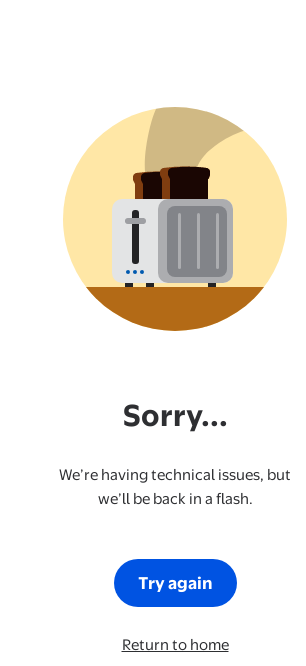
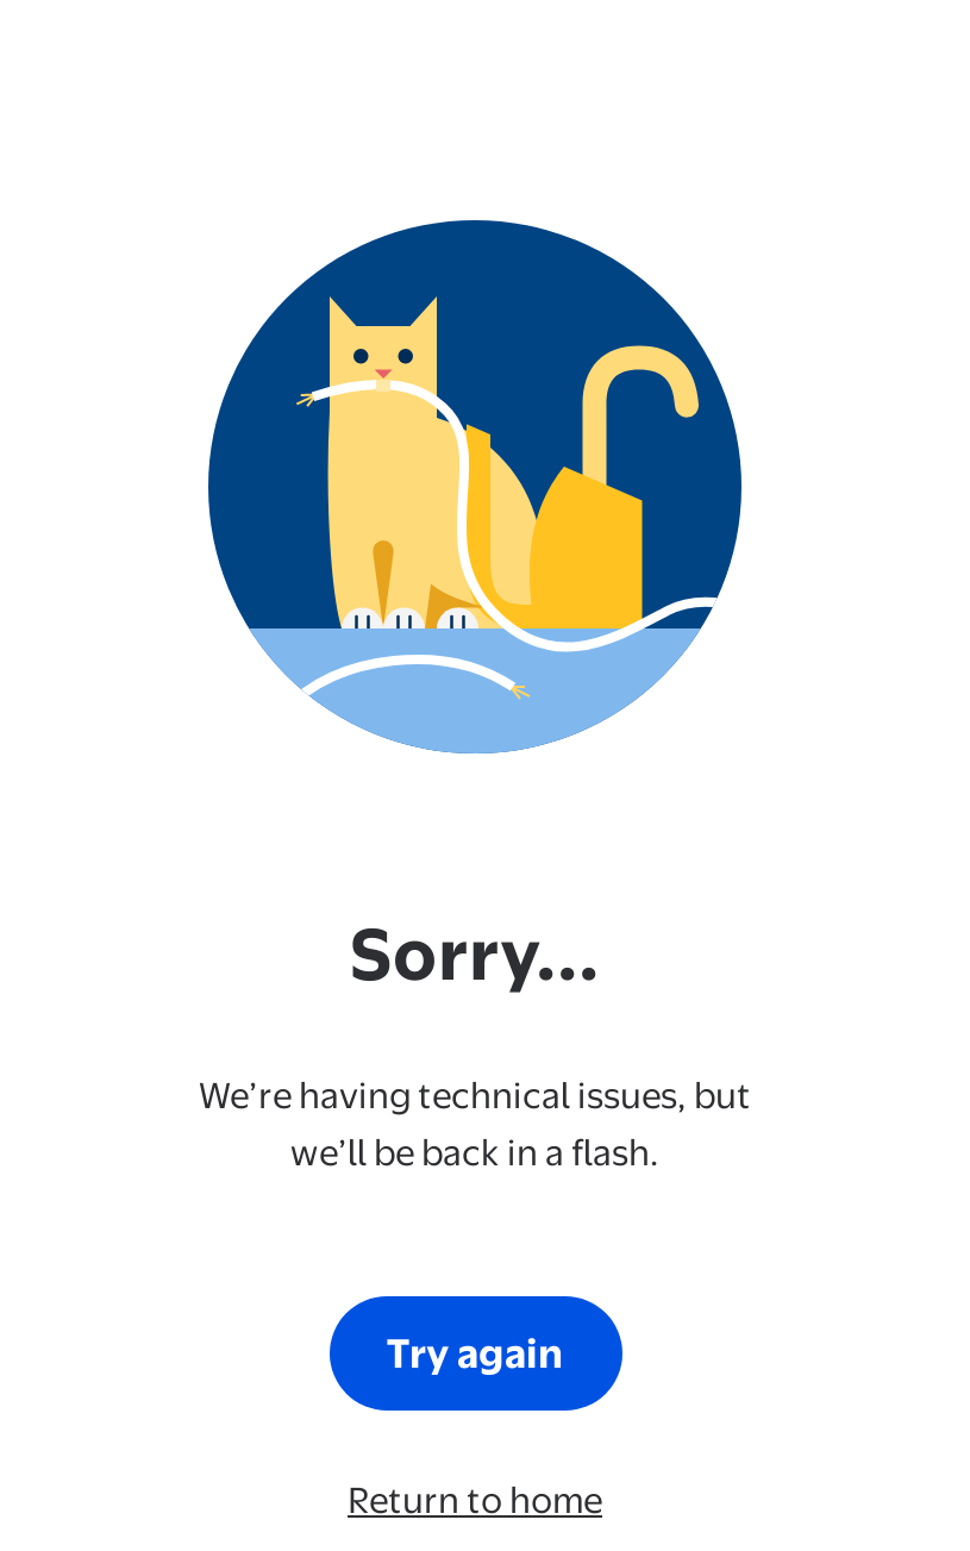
[63,107,287,332] [image] -> [206,218,744,756] [image]

